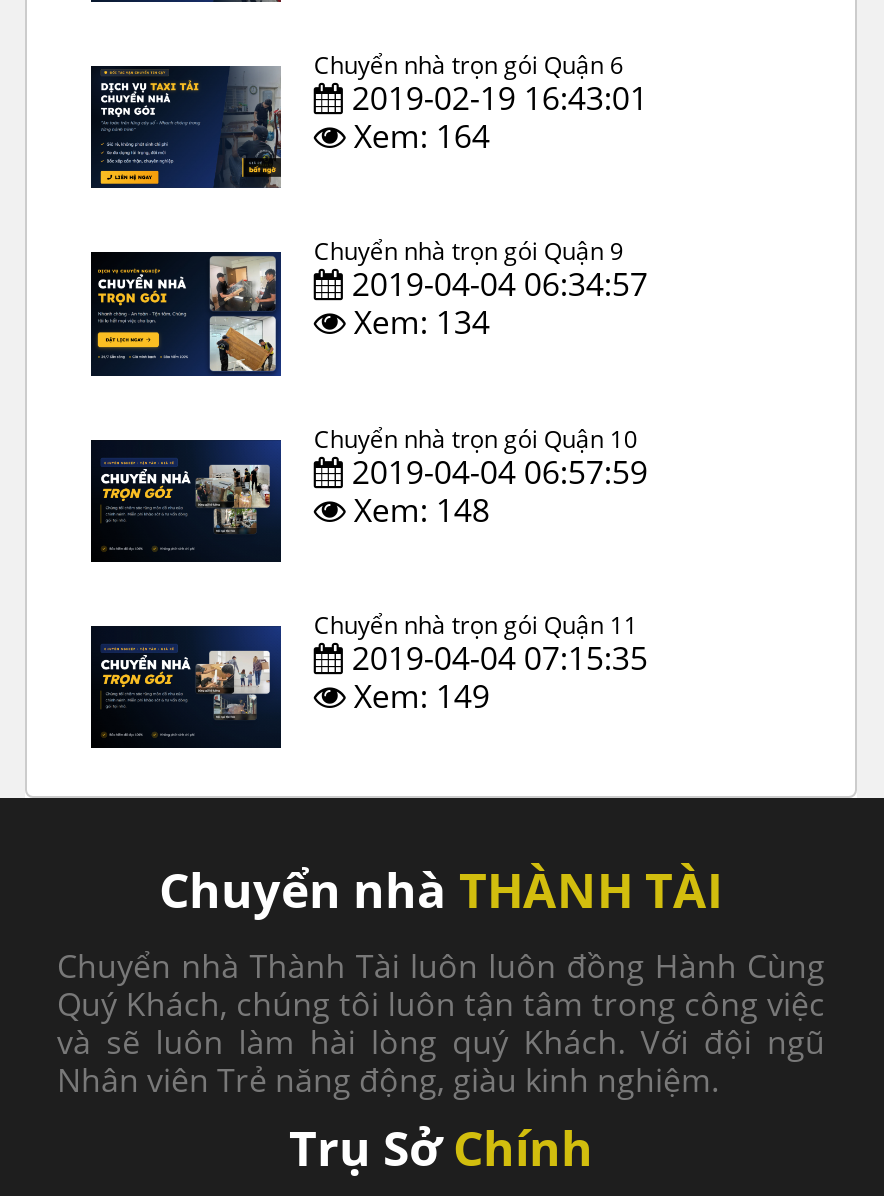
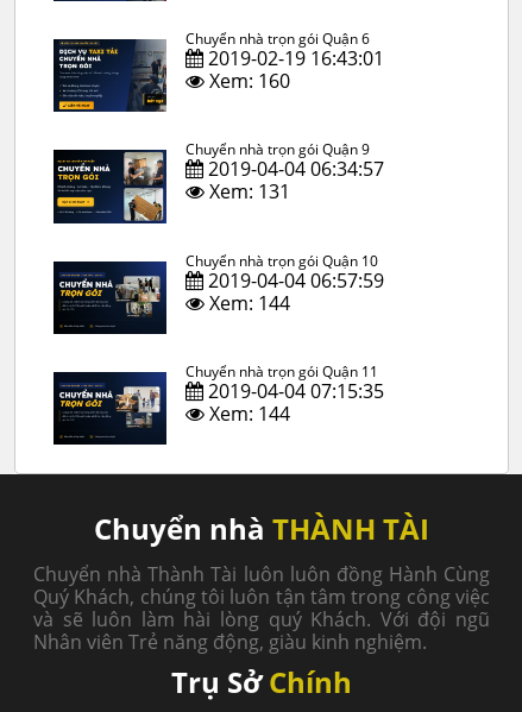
[346,114,490,158] Xem: 164 -> [205,68,290,94] Xem: 160
[346,301,490,345] Xem: 134 -> [205,179,290,205] Xem: 131
[346,488,490,532] Xem: 148 -> [205,290,290,316] Xem: 144
[346,674,490,718] Xem: 149 -> [205,401,290,427] Xem: 144

